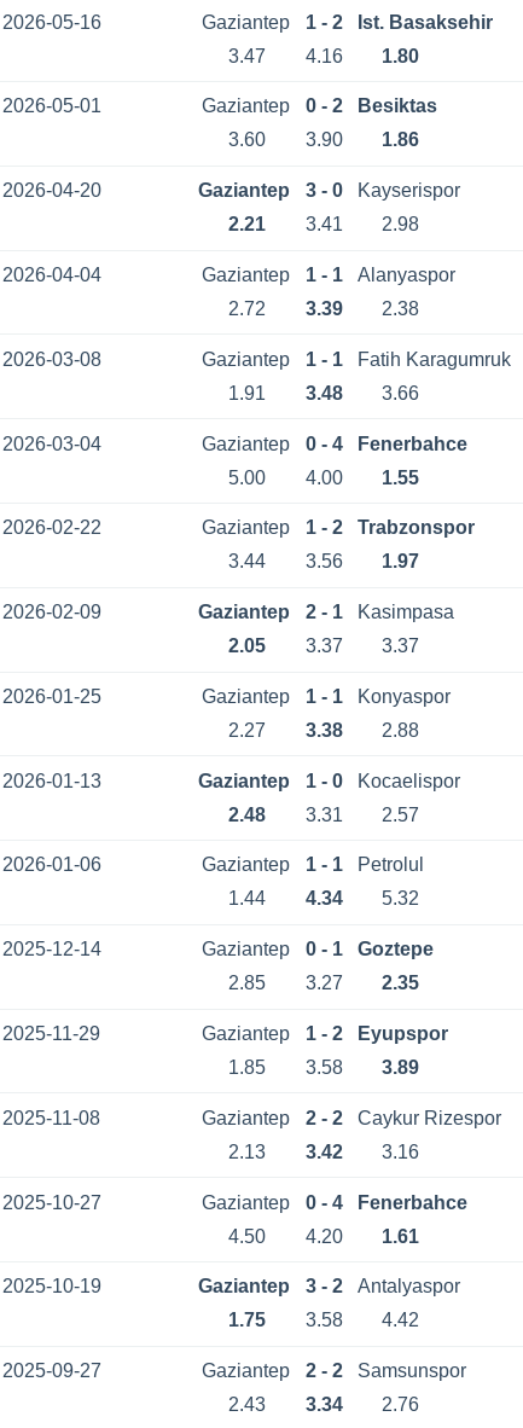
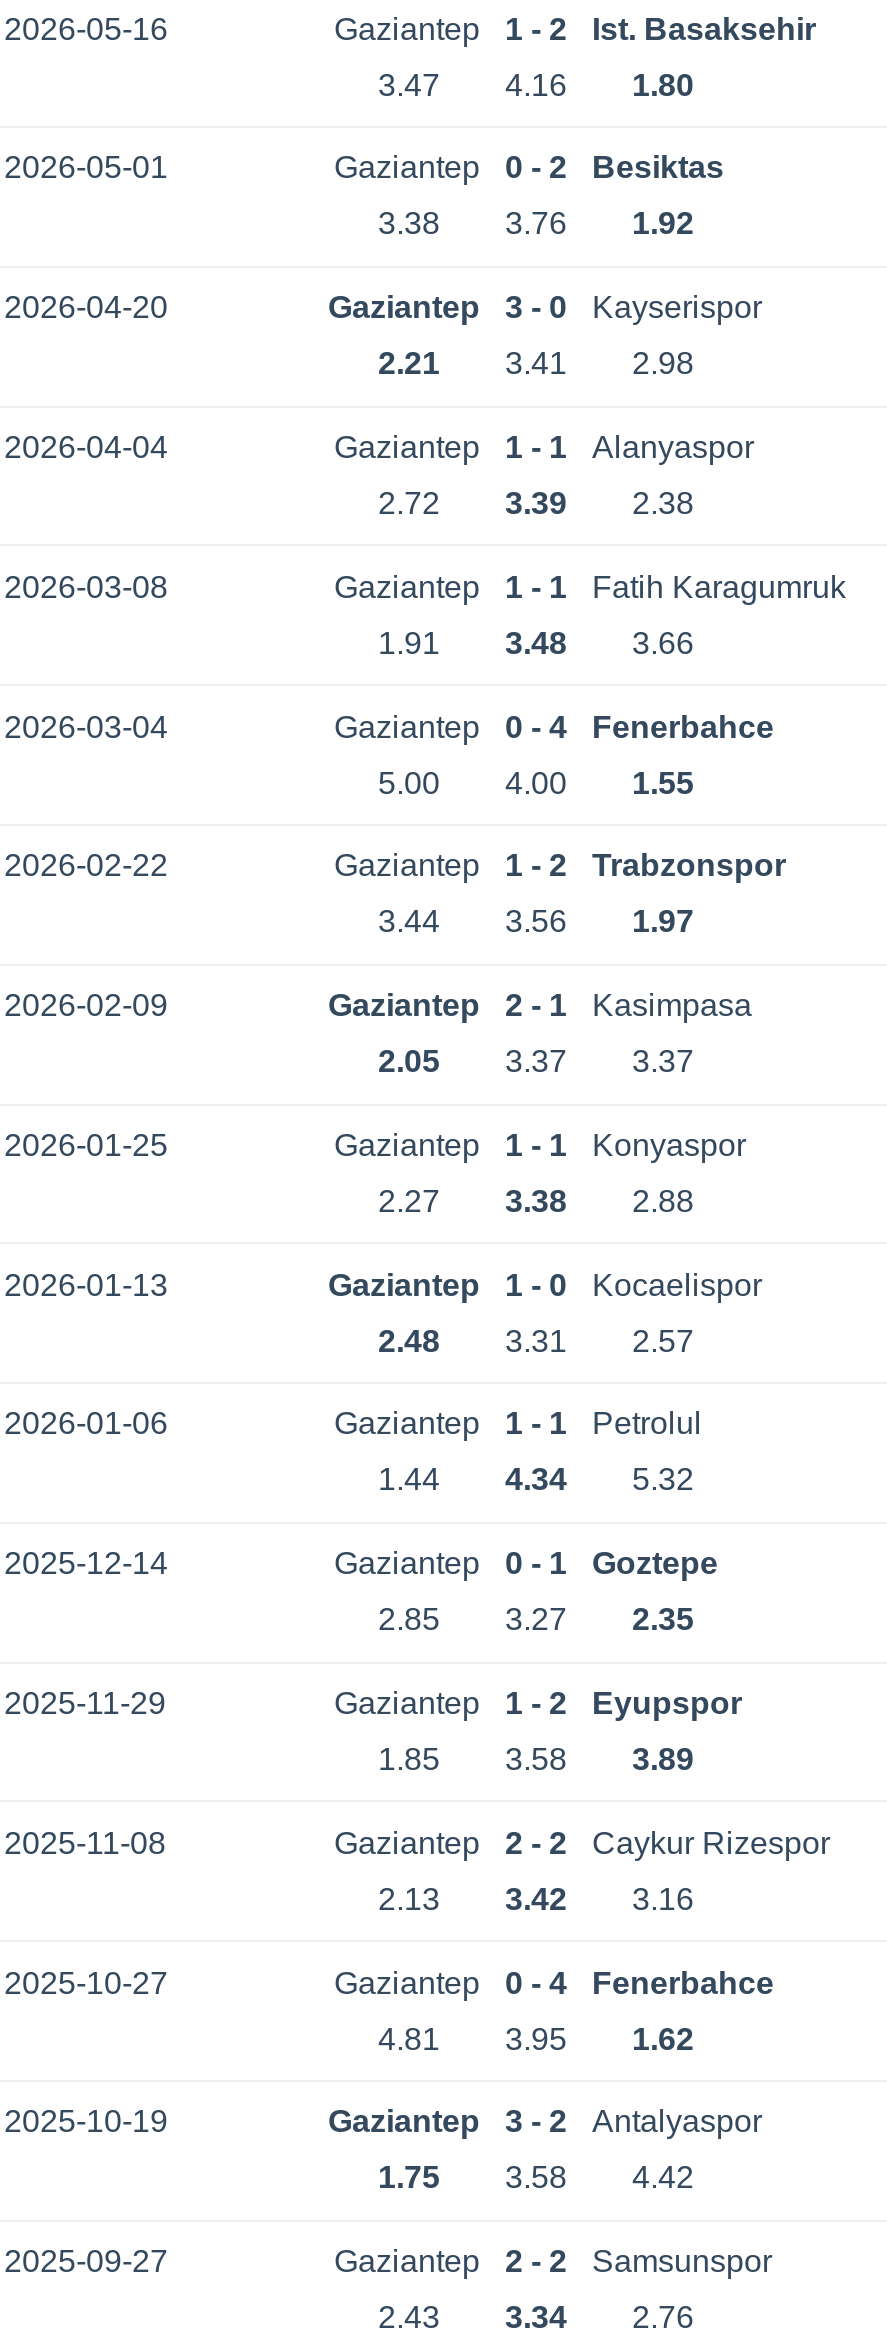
[228,130,266,150] 3.60 -> [378,207,440,241] 3.38
[305,130,342,150] 3.90 -> [505,207,567,241] 3.76
[382,130,419,150] 1.86 -> [632,207,694,241] 1.92
[228,1226,266,1246] 4.50 -> [378,2021,440,2055] 4.81
[305,1226,342,1246] 4.20 -> [505,2021,567,2055] 3.95
[382,1226,419,1246] 1.61 -> [632,2021,694,2055] 1.62

